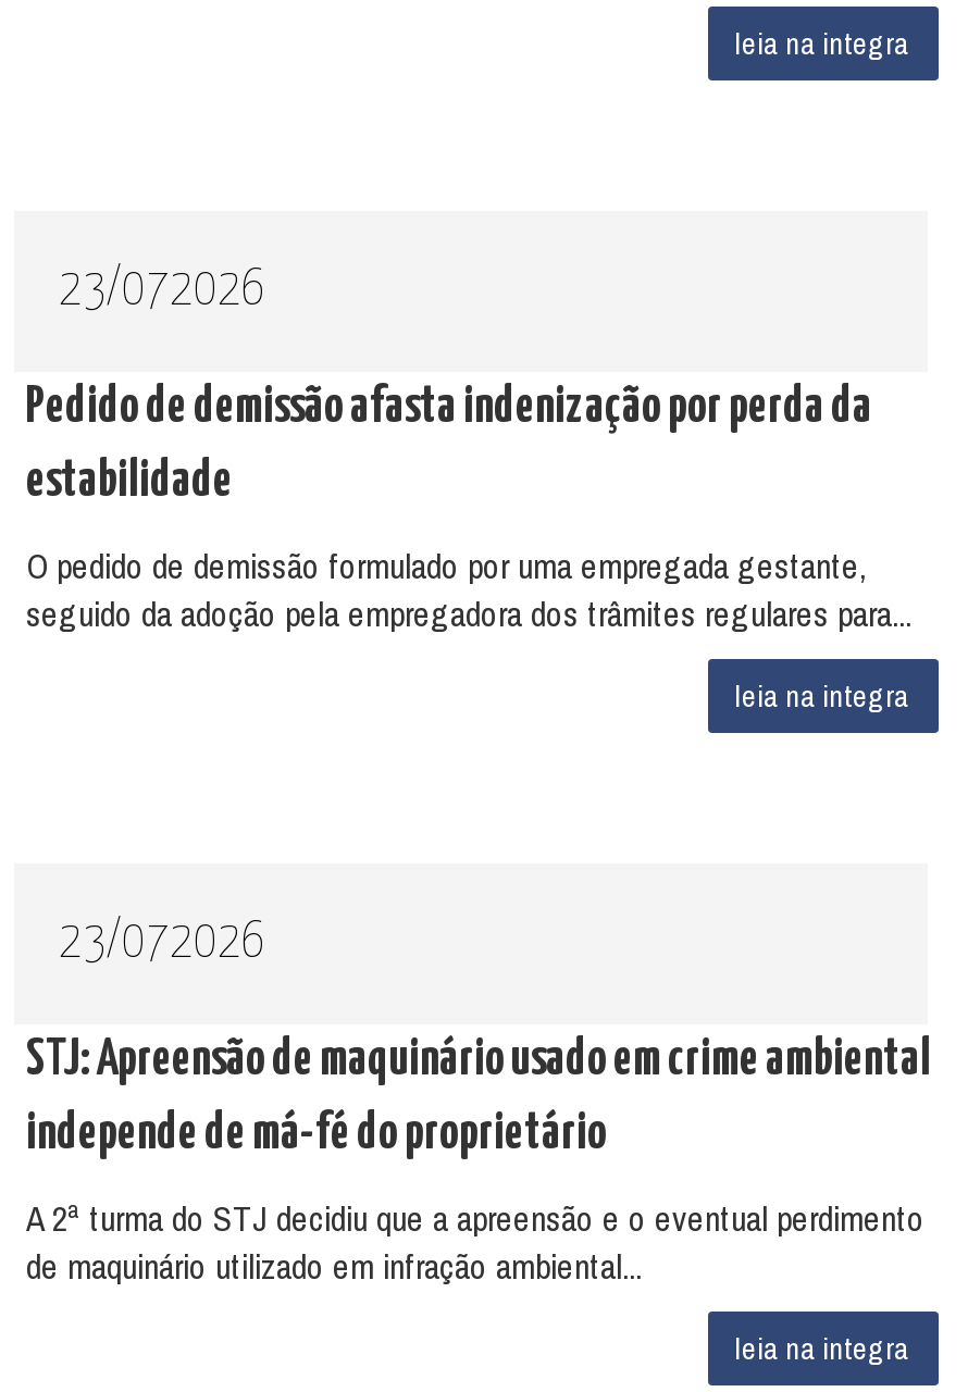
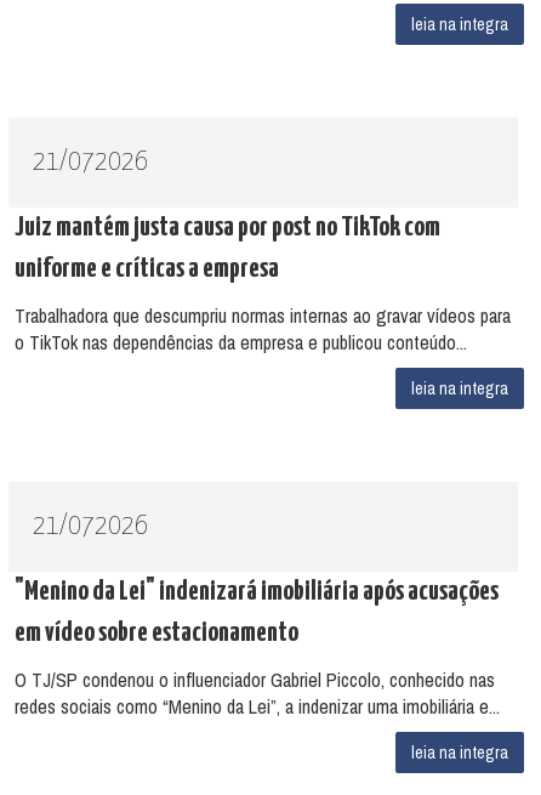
[59,265,265,315] 23/072026 -> [33,148,149,176] 21/072026
[26,383,872,433] Pedido de demissão afasta indenização por perda da -> [15,214,441,242] Juiz mantém justa causa por post no TikTok com
[26,457,233,507] estabilidade -> [15,255,280,283] uniforme e críticas a empresa
[26,542,911,637] O pedido de demissão formulado por uma empregada gestante, | seguido da adoção pela empregadora dos trâmites regulares para... -> [15,302,511,356] Trabalhadora que descumpriu normas internas ao gravar vídeos para | o TikTok nas dependências da empresa e publicou conteúdo...
[59,918,265,968] 23/072026 -> [33,512,149,540] 21/072026
[26,1035,931,1085] STJ: Apreensão de maquinário usado em crime ambiental -> [15,578,499,606] "Menino da Lei" indenizará imobiliária após acusações
[26,1109,607,1159] independe de má-fé do proprietário -> [15,619,299,647] em vídeo sobre estacionamento
[26,1194,924,1290] A 2ª turma do STJ decidiu que a apreensão e o eventual perdimento | de maquinário utilizado em infração ambiental... -> [15,666,500,720] O TJ/SP condenou o influenciador Gabriel Piccolo, conhecido nas | redes sociais como “Menino da Lei”, a indenizar uma imobiliária e...

